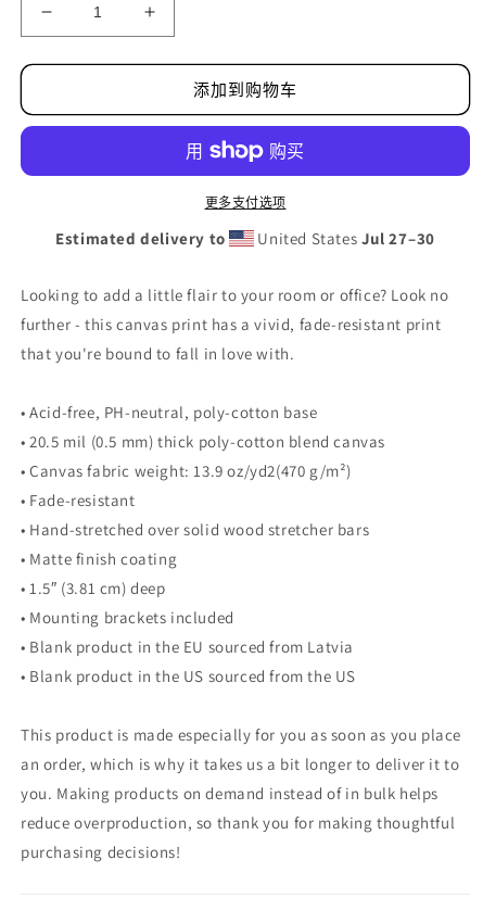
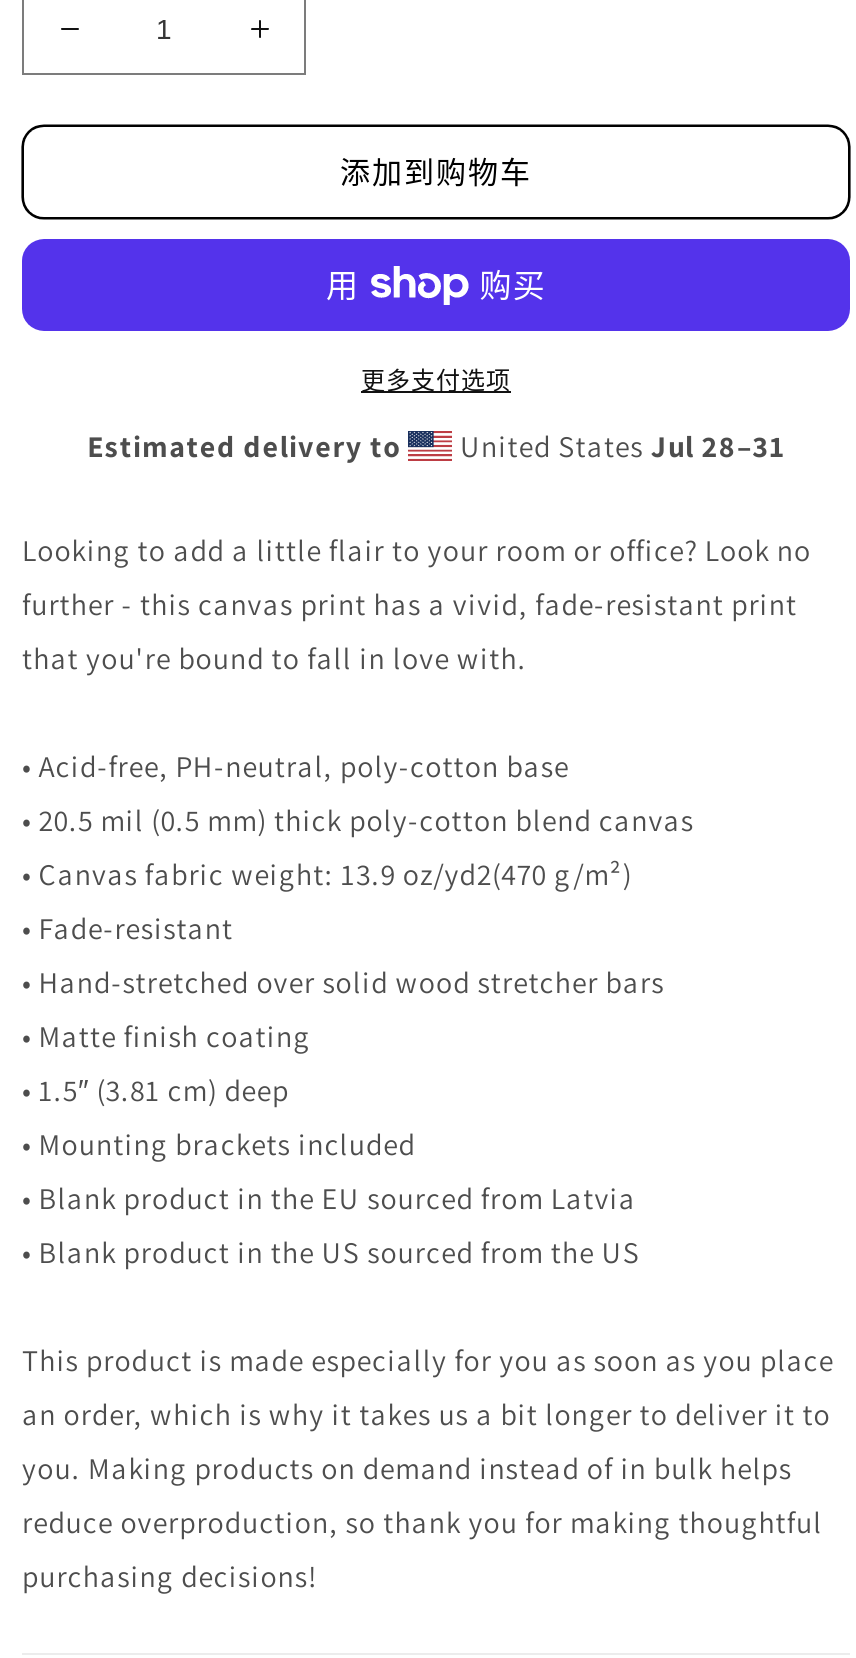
[254,228,435,249] United States Jul 27–30 -> [453,427,785,465] United States Jul 28–31

